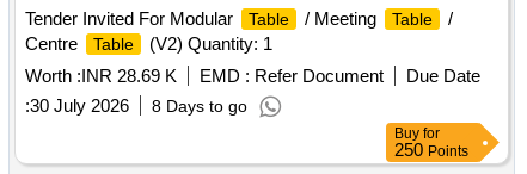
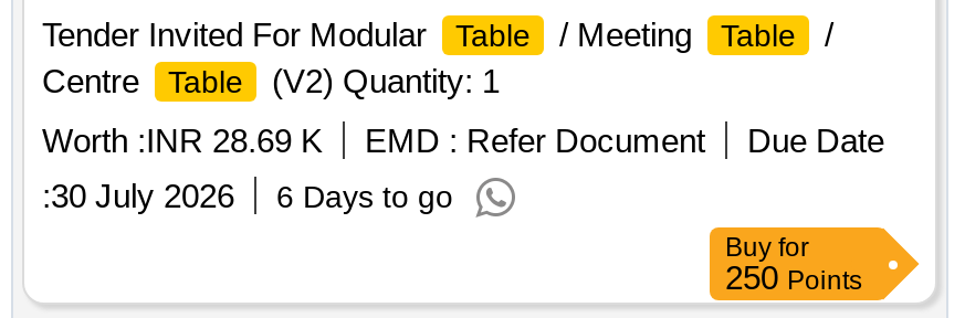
[25,96,247,116] :30 July 2026 8 Days to go -> [42,177,453,215] :30 July 2026 6 Days to go

